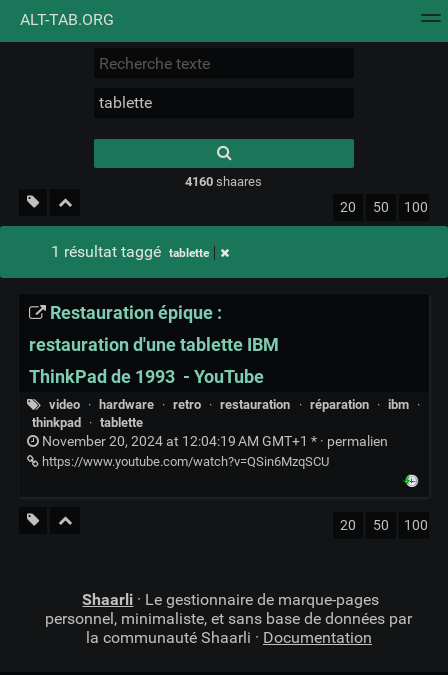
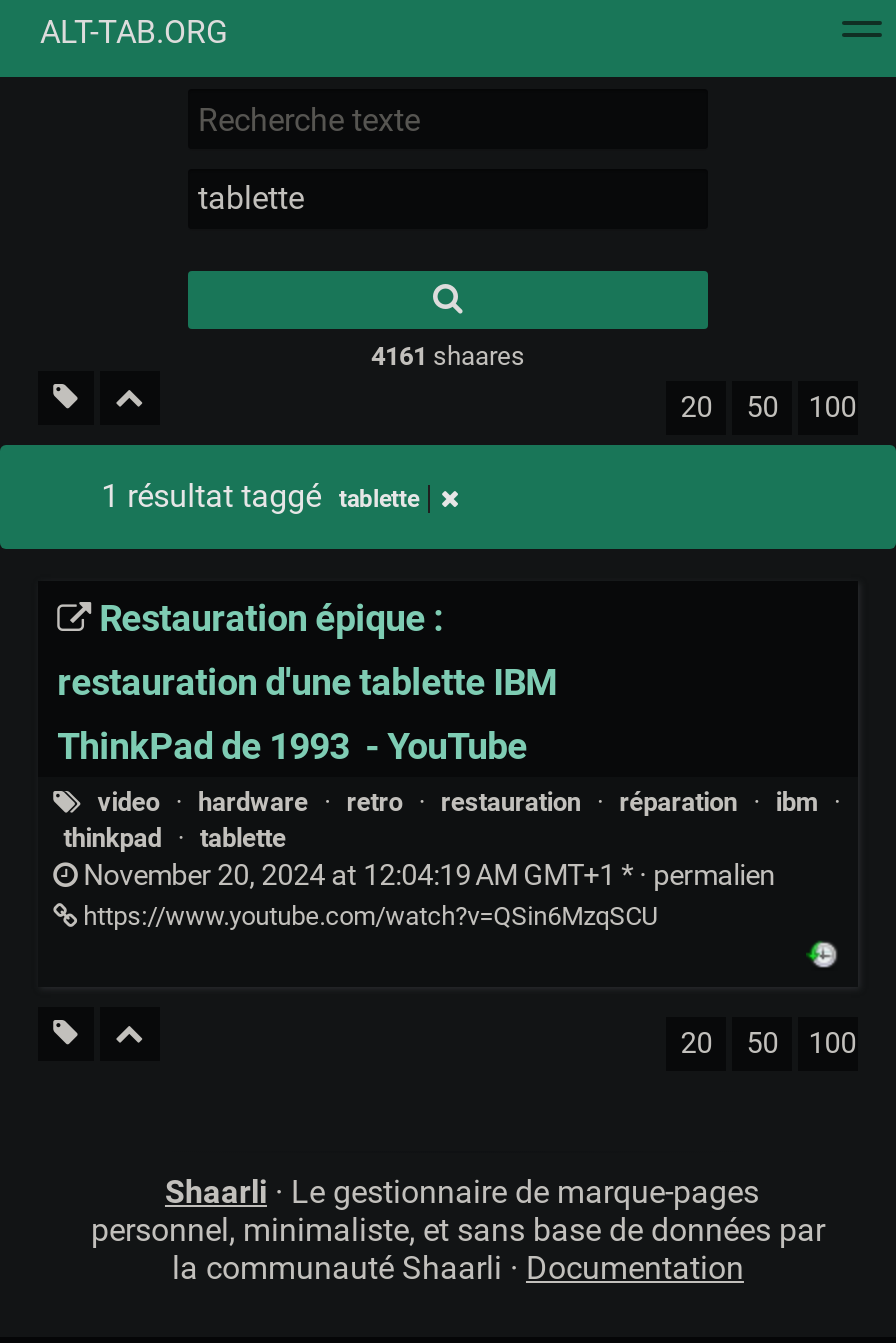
[185,174,262,189] 4160 shaares -> [371,341,525,371] 4161 shaares

